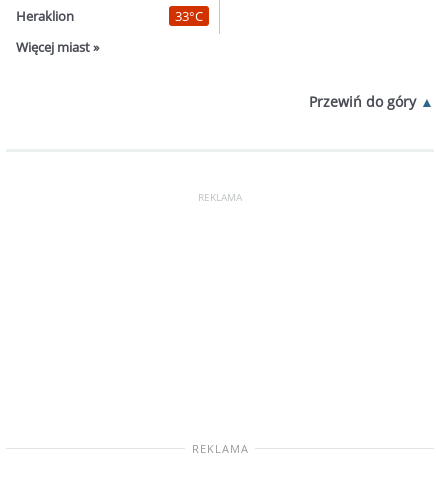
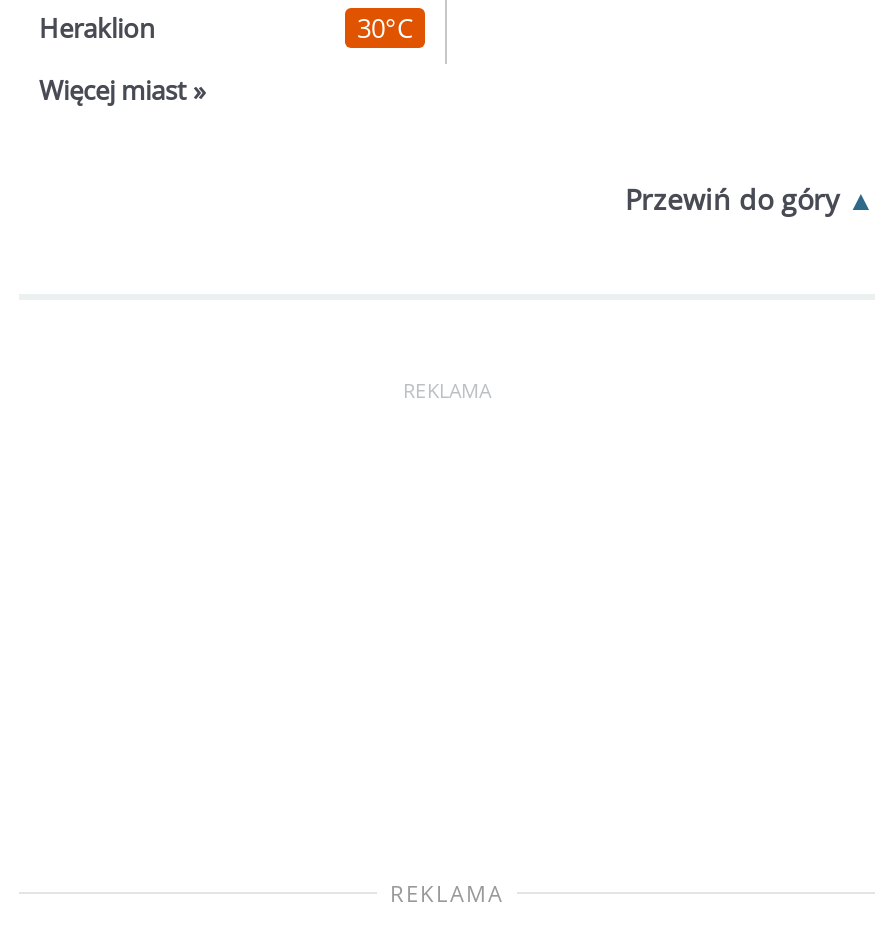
[175,7,203,25] 33°C -> [357,11,413,47] 30°C

